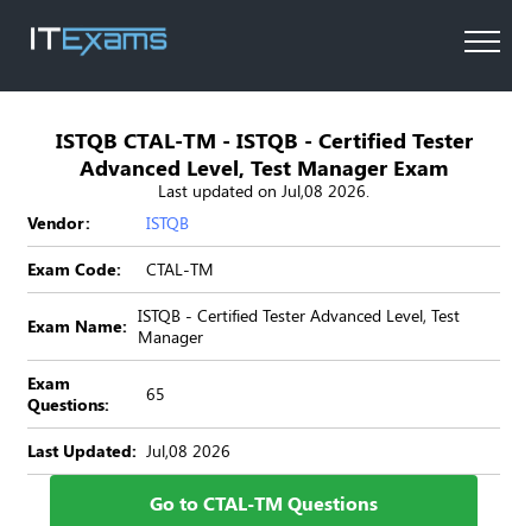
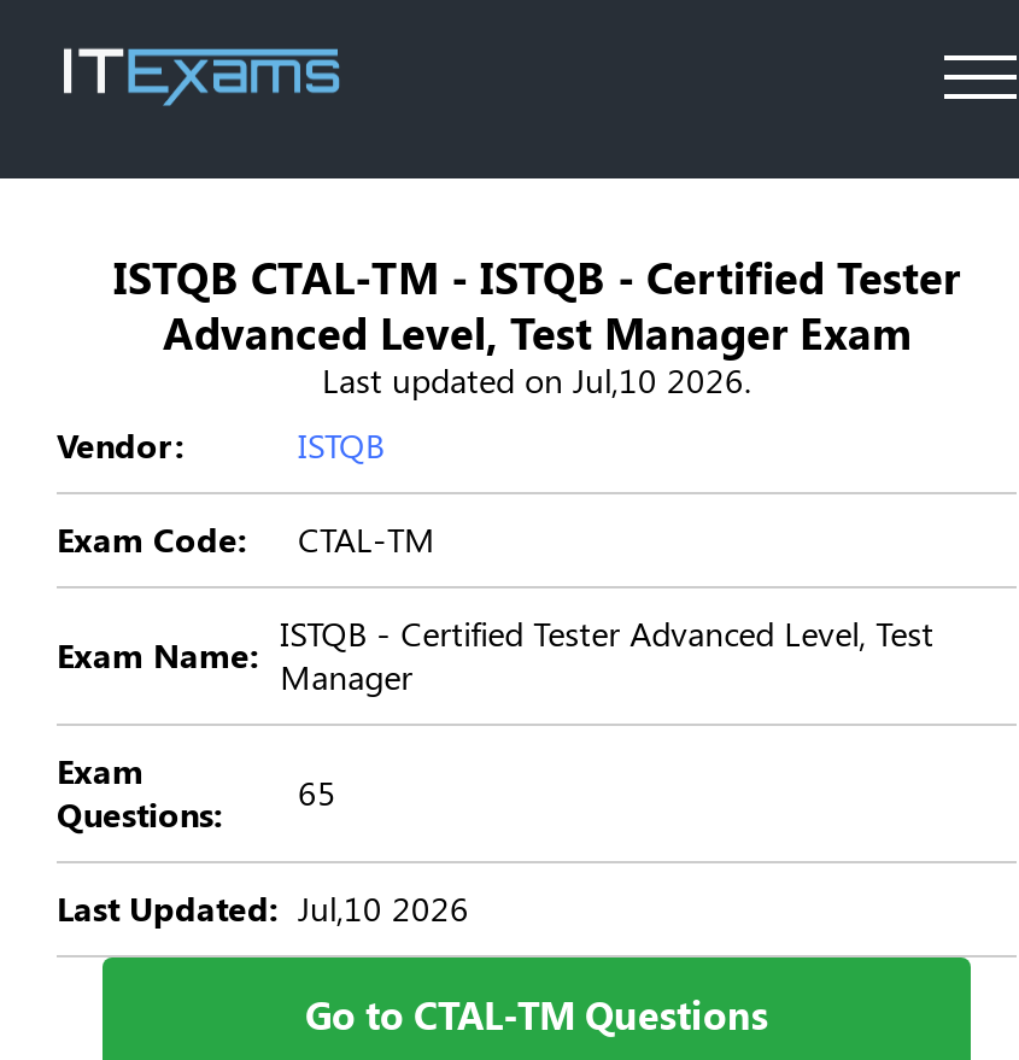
[158,179,369,202] Last updated on Jul,08 2026. -> [322,357,751,403] Last updated on Jul,10 2026.
[27,439,230,462] Last Updated: Jul,08 2026 -> [57,885,469,931] Last Updated: Jul,10 2026

